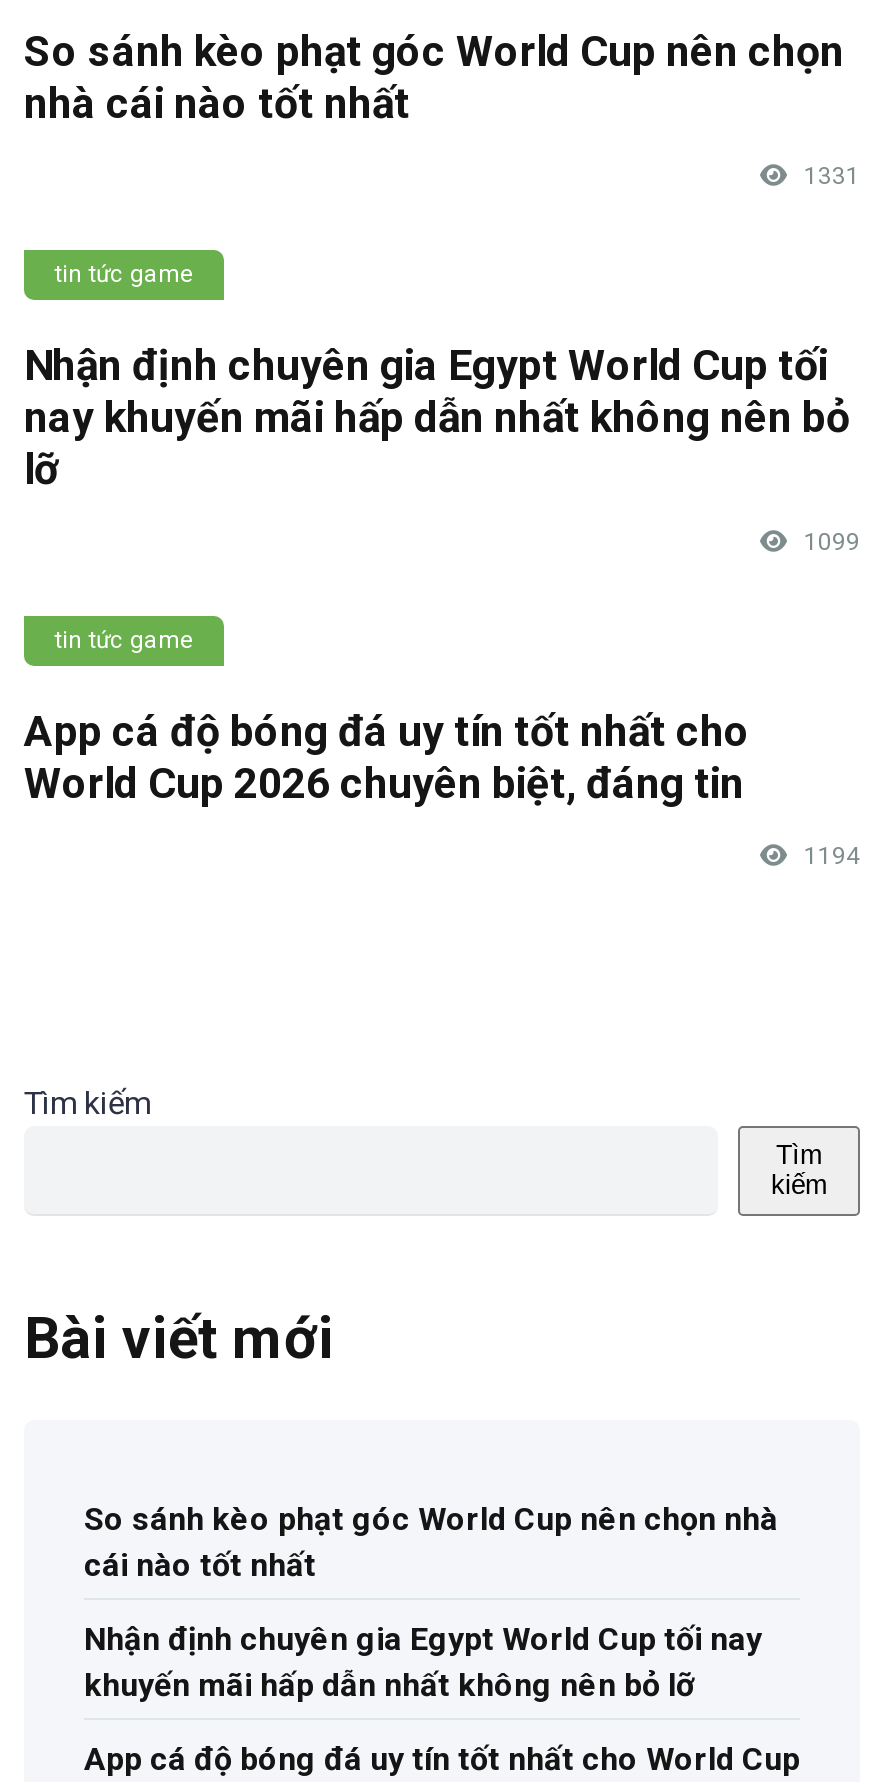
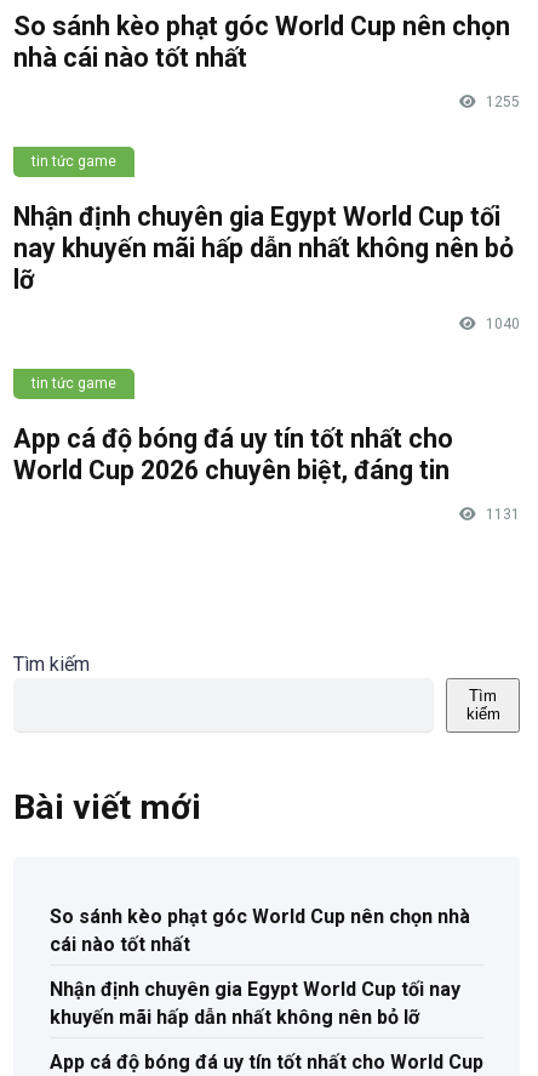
[798,162,860,190] 1331 -> [482,93,520,110] 1255
[798,528,860,556] 1099 -> [482,315,520,332] 1040
[798,842,860,870] 1194 -> [482,506,520,523] 1131

